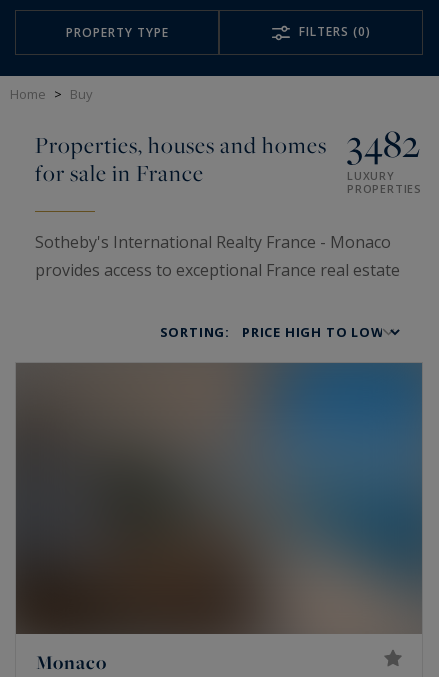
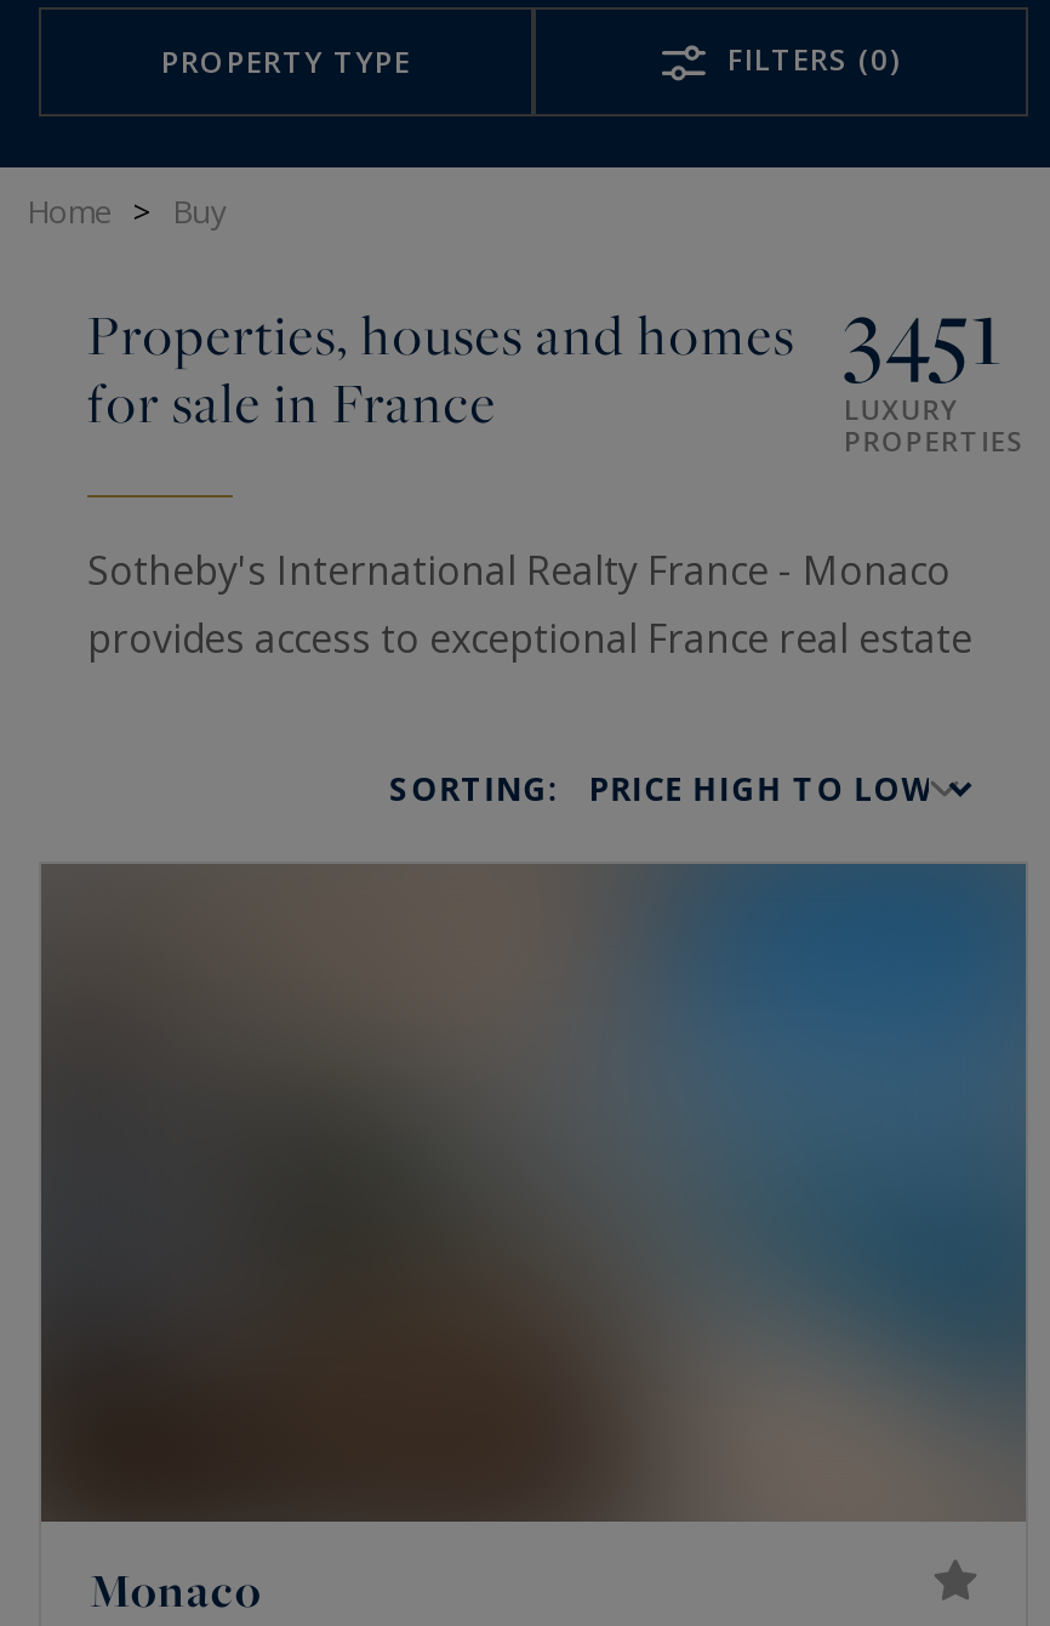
[35,118,420,168] Properties, houses and homes 3482 -> [87,269,1002,391] Properties, houses and homes 3451

